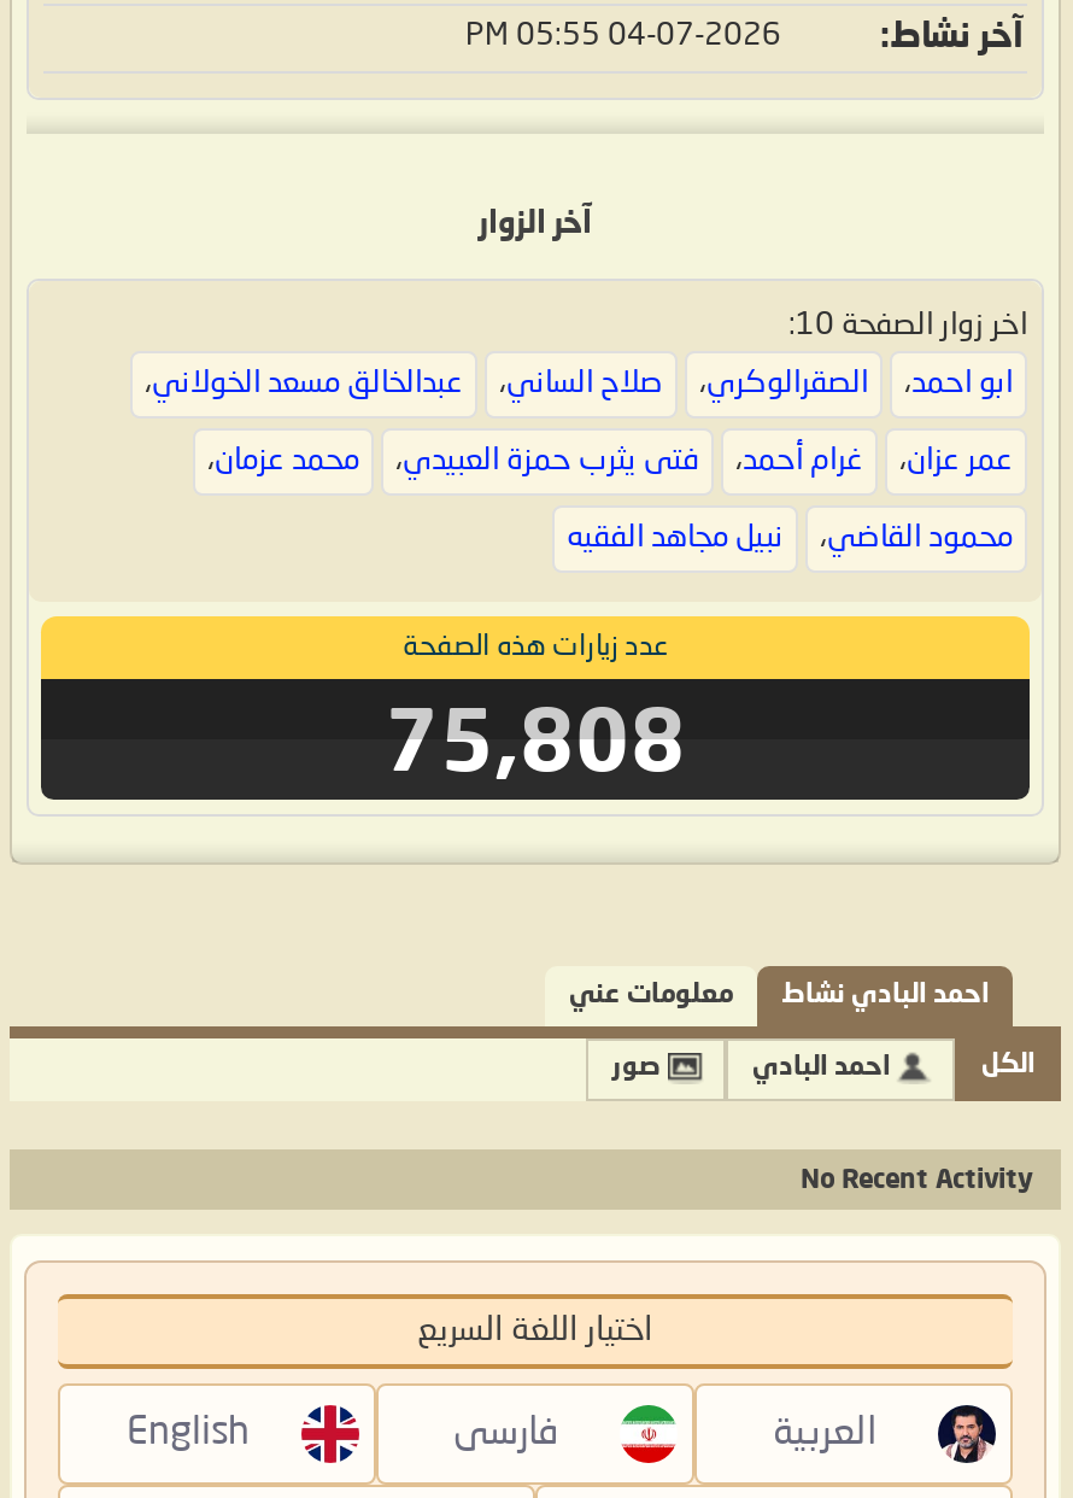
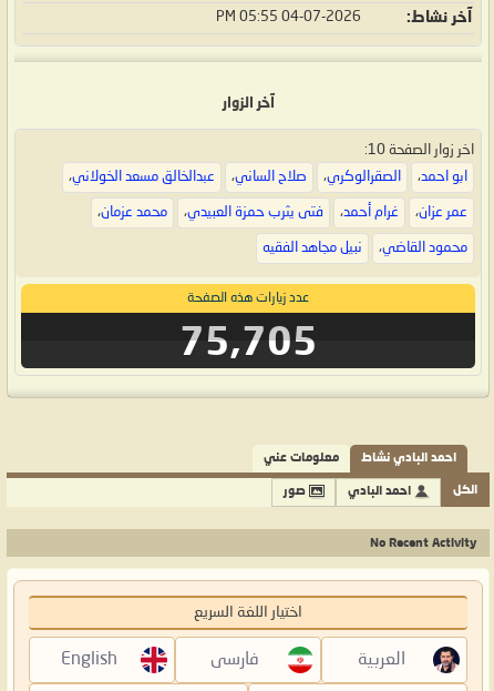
[385,704,686,789] 75,808 -> [179,324,317,363] 75,705

